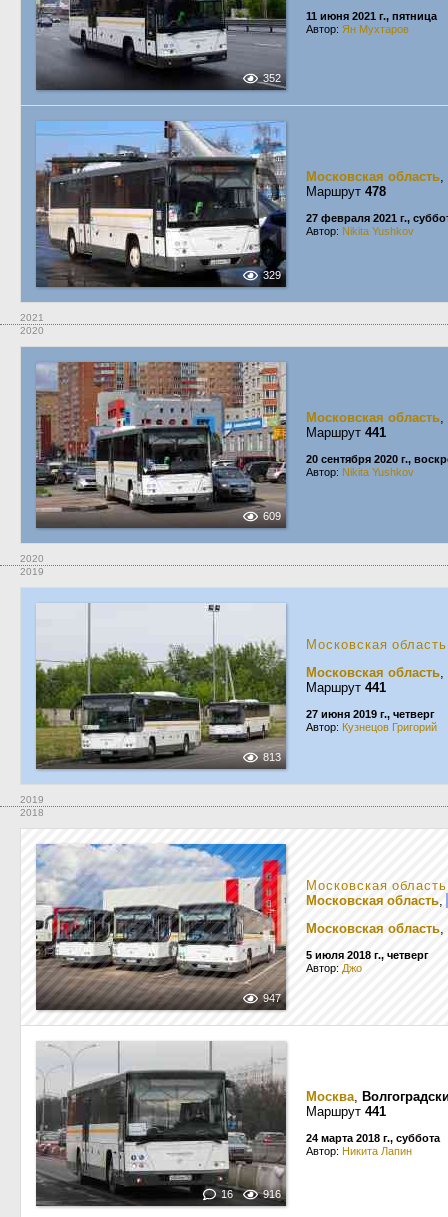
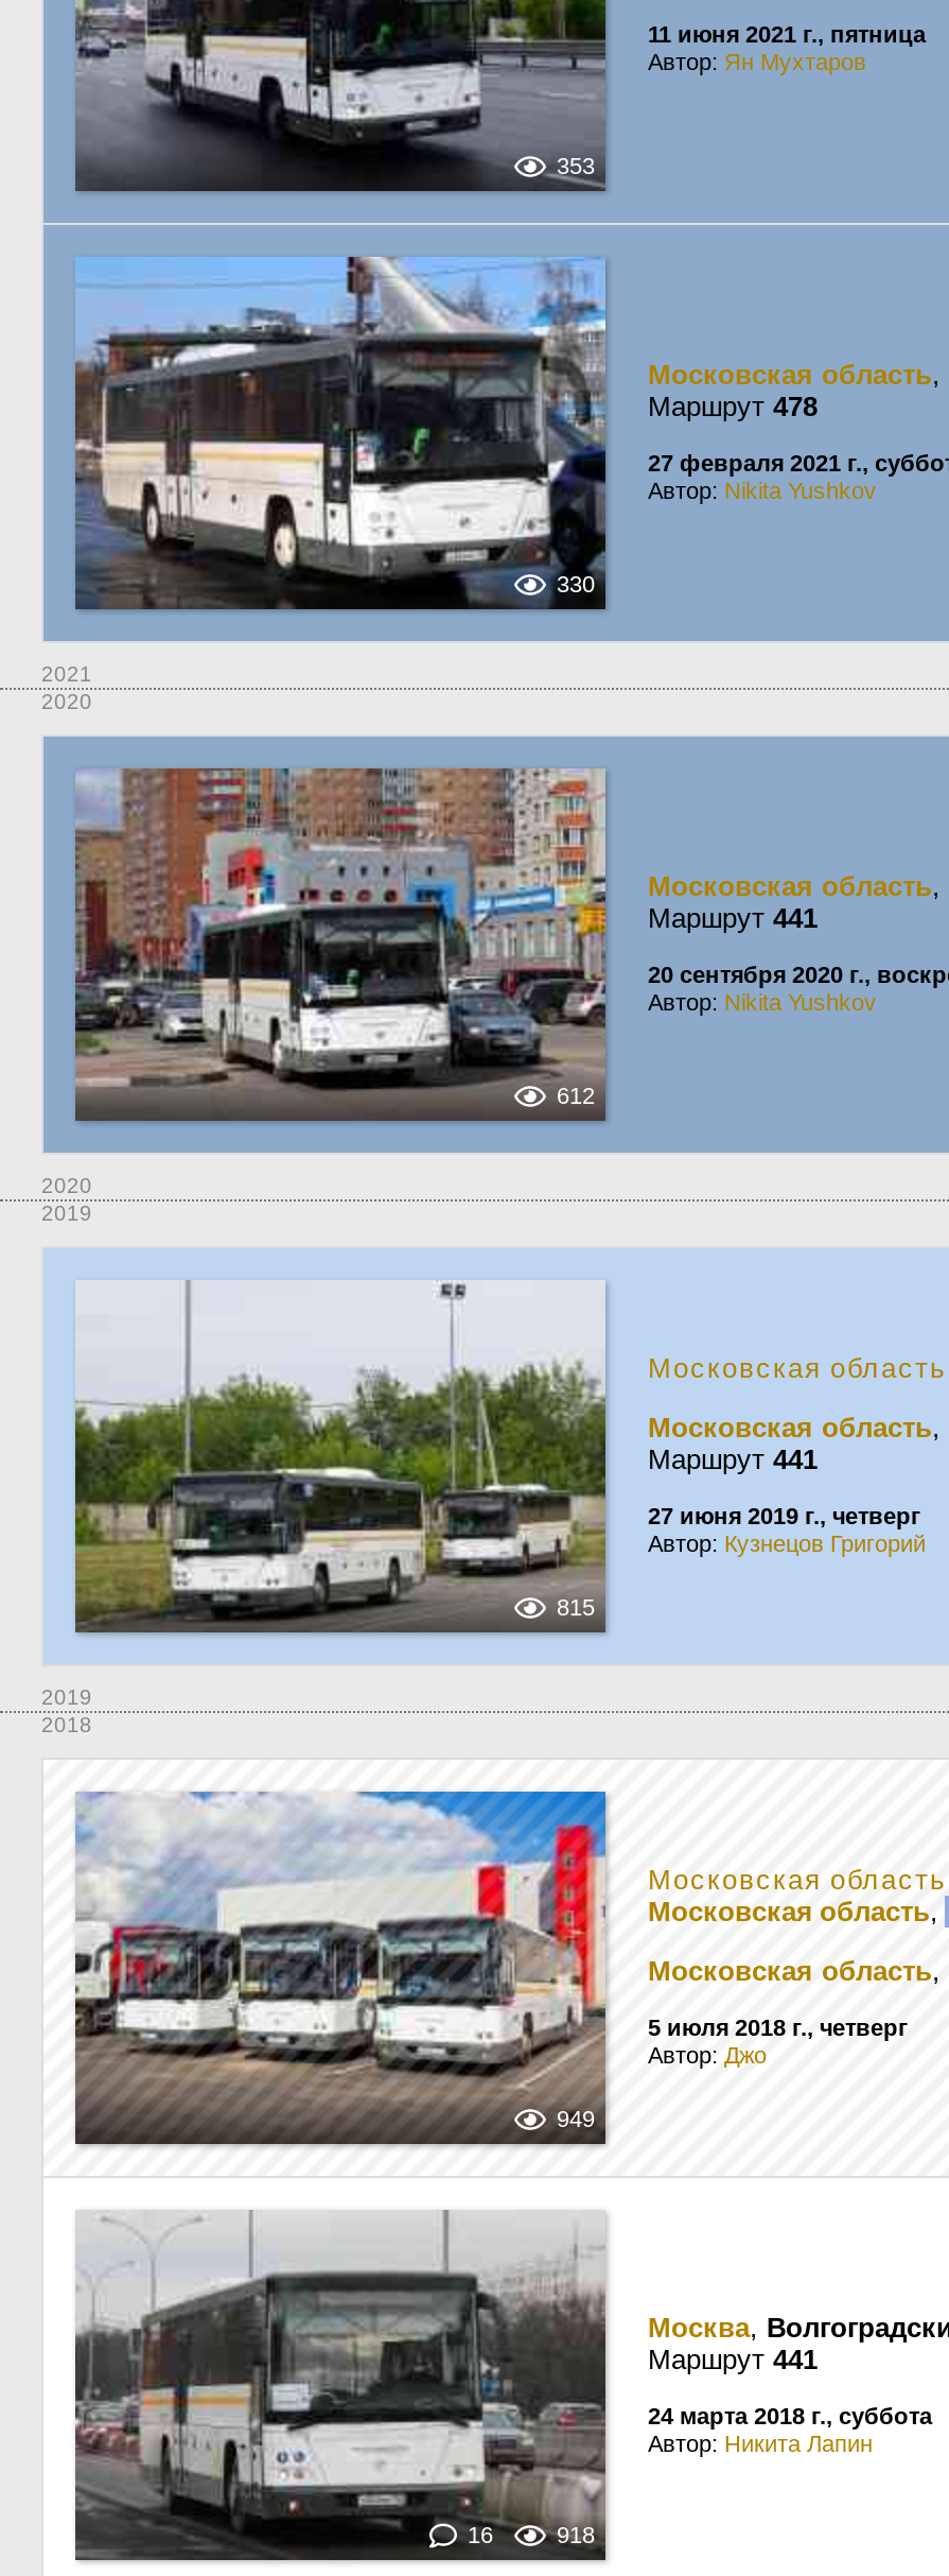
[263,72,281,84] 352 -> [557,153,595,178] 353
[263,269,281,281] 329 -> [557,571,595,597] 330
[263,510,281,522] 609 -> [557,1083,595,1108] 612
[263,751,281,763] 813 -> [557,1594,595,1620] 815
[263,992,281,1004] 947 -> [557,2106,595,2131] 949
[263,1188,281,1200] 916 -> [557,2522,595,2547] 918

